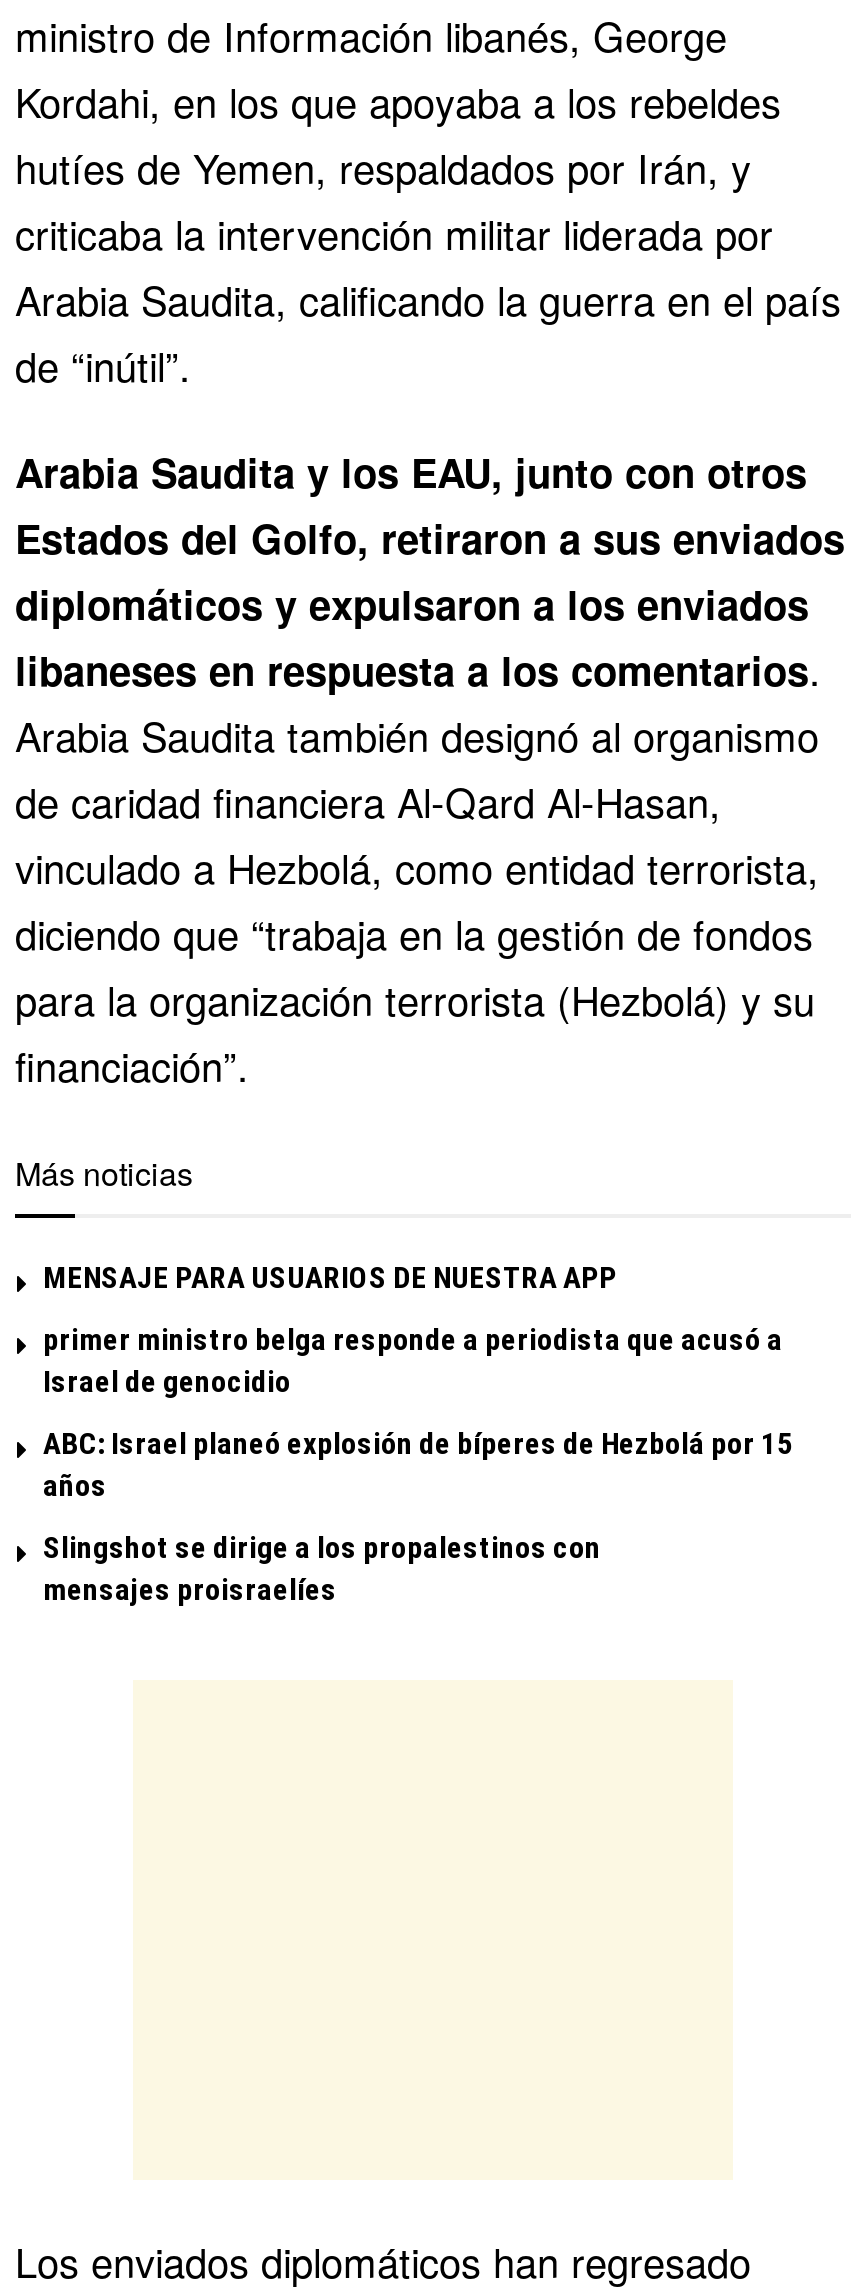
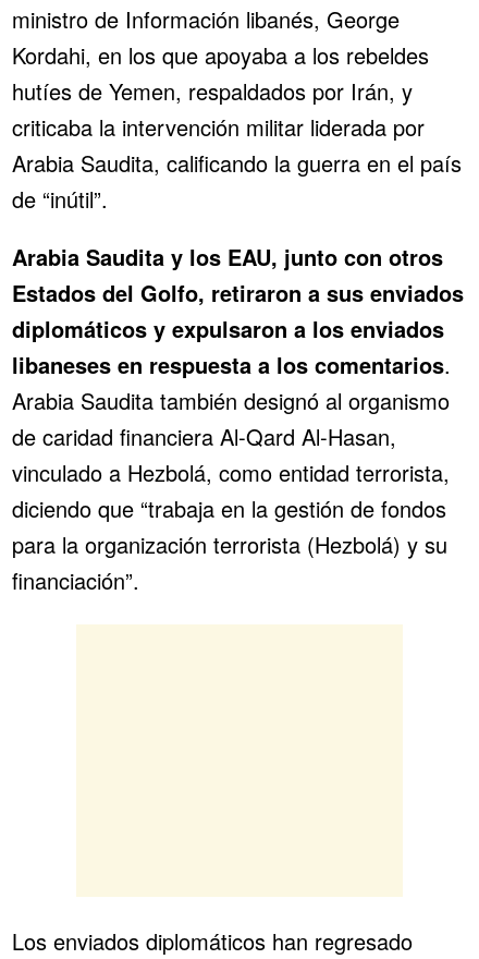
[15,1150,793,1608] Más noticias | MENSAJE PARA USUARIOS DE NUESTRA APP | primer ministro belga responde a periodista que acusó a | Israel de genocidio | ABC: Israel planeó explosión de bíperes de Hezbolá por 15 | años | Slingshot se dirige a los propalestinos con | mensajes proisraelíes -> none

